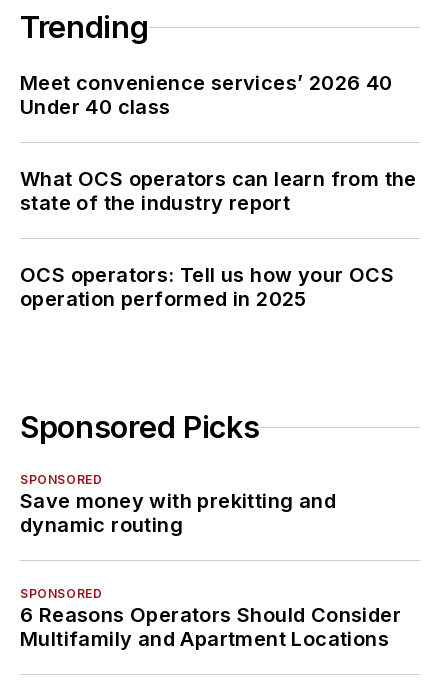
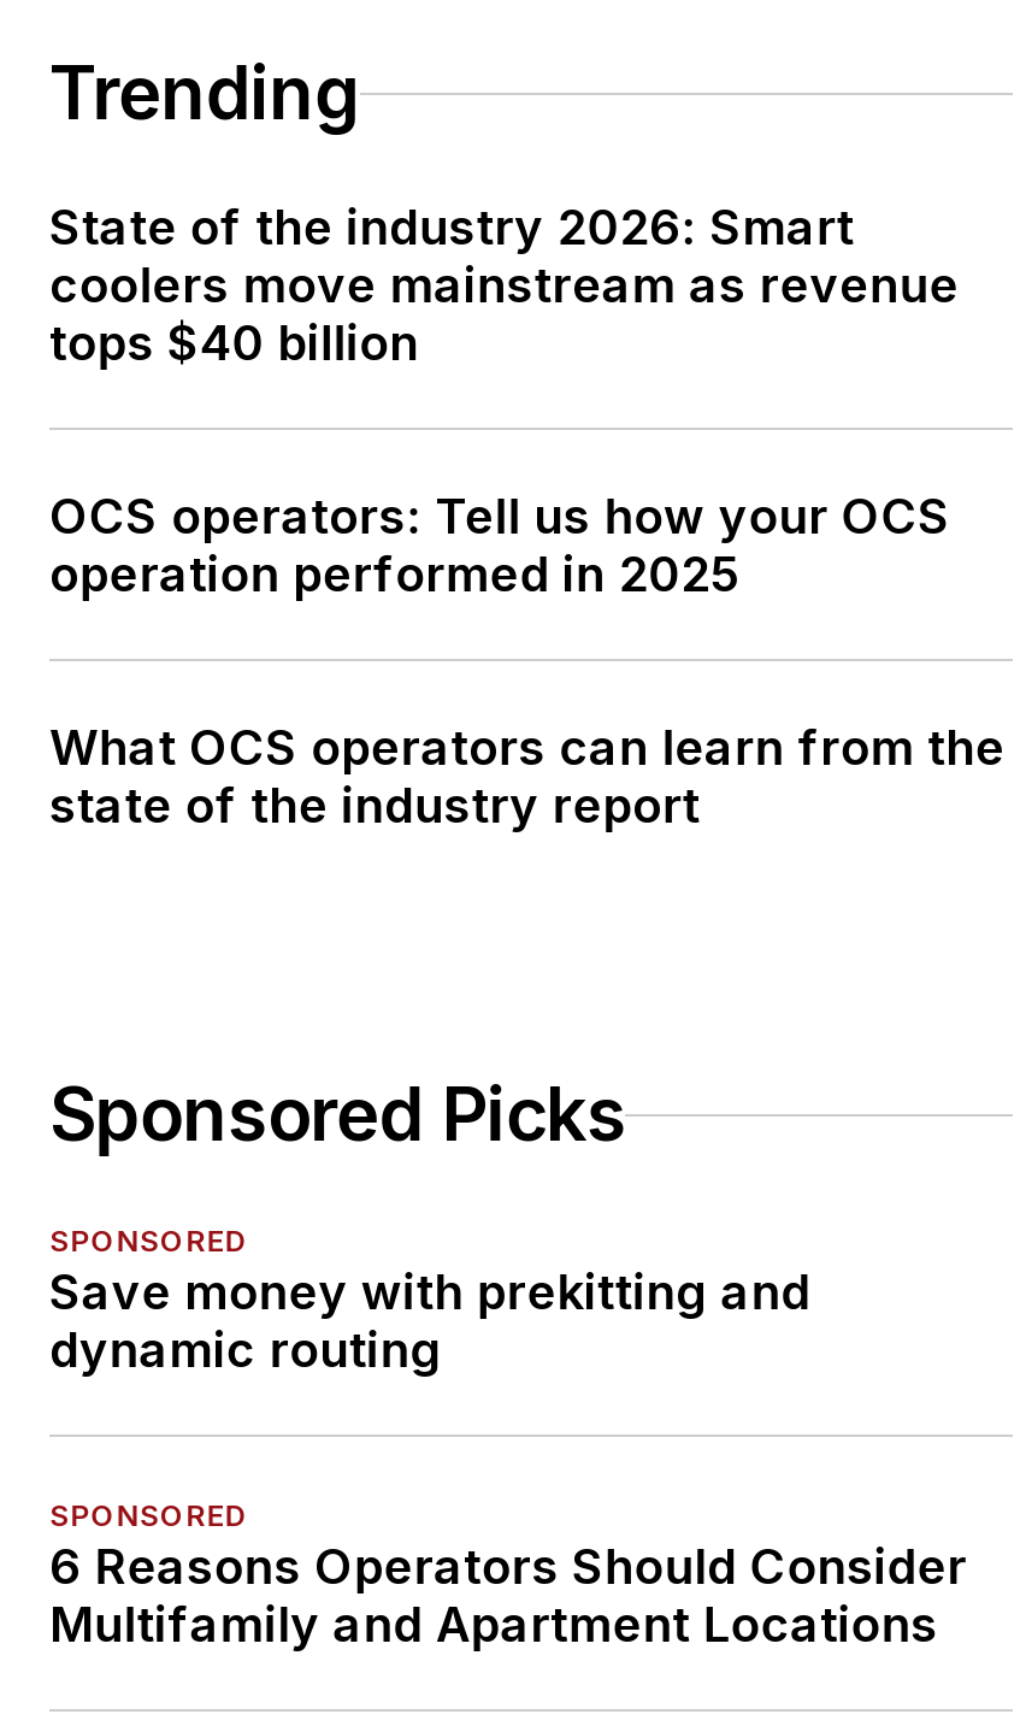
[20,71,393,119] Meet convenience services’ 2026 40 | Under 40 class -> [49,200,959,373] State of the industry 2026: Smart | coolers move mainstream as revenue | tops $40 billion
moved [20,167,417,215] -> [49,720,1005,836]: What OCS operators can learn from the | state of the industry report
moved [20,263,394,311] -> [49,489,950,605]: OCS operators: Tell us how your OCS | operation performed in 2025

